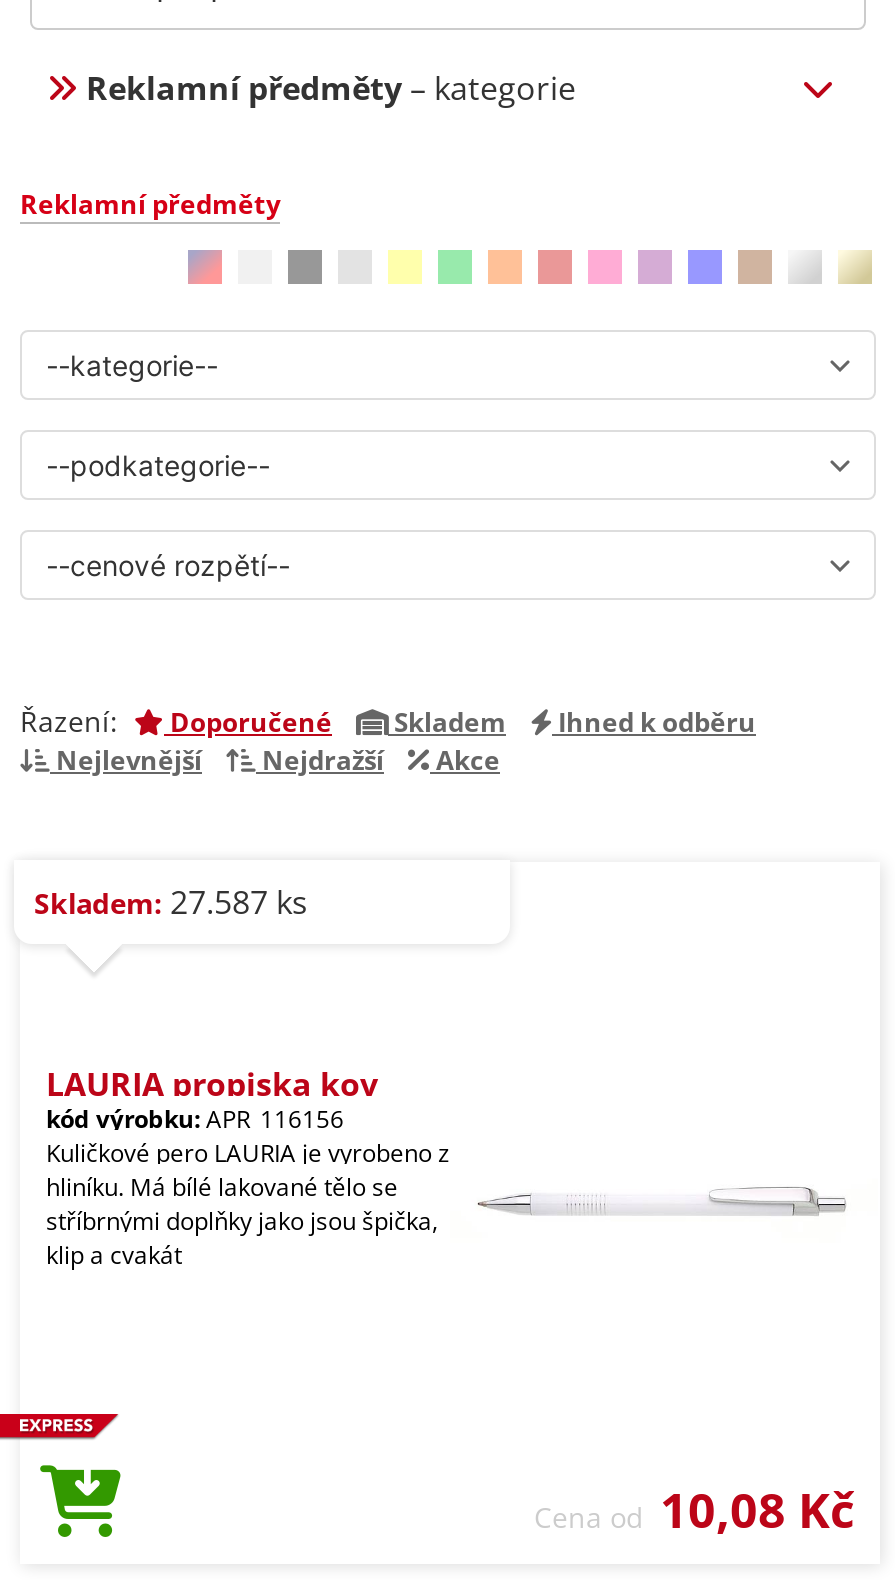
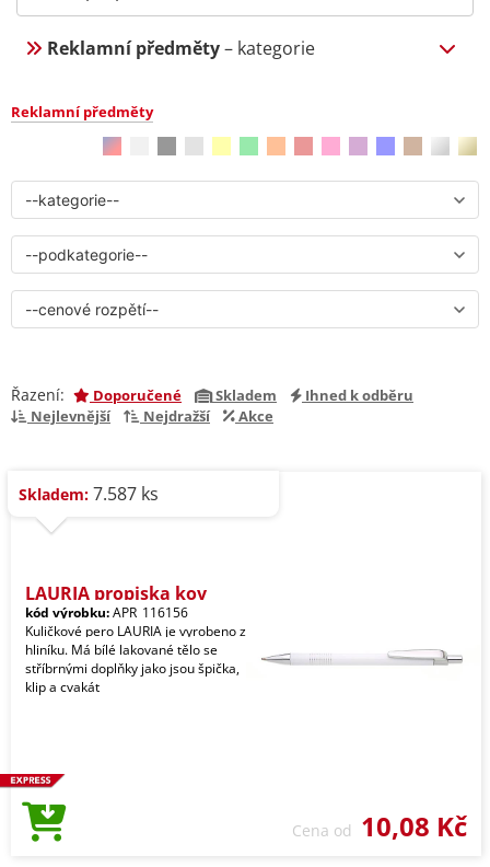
[34,880,308,924] Skladem: 27.587 ks -> [19,482,159,506] Skladem: 7.587 ks

